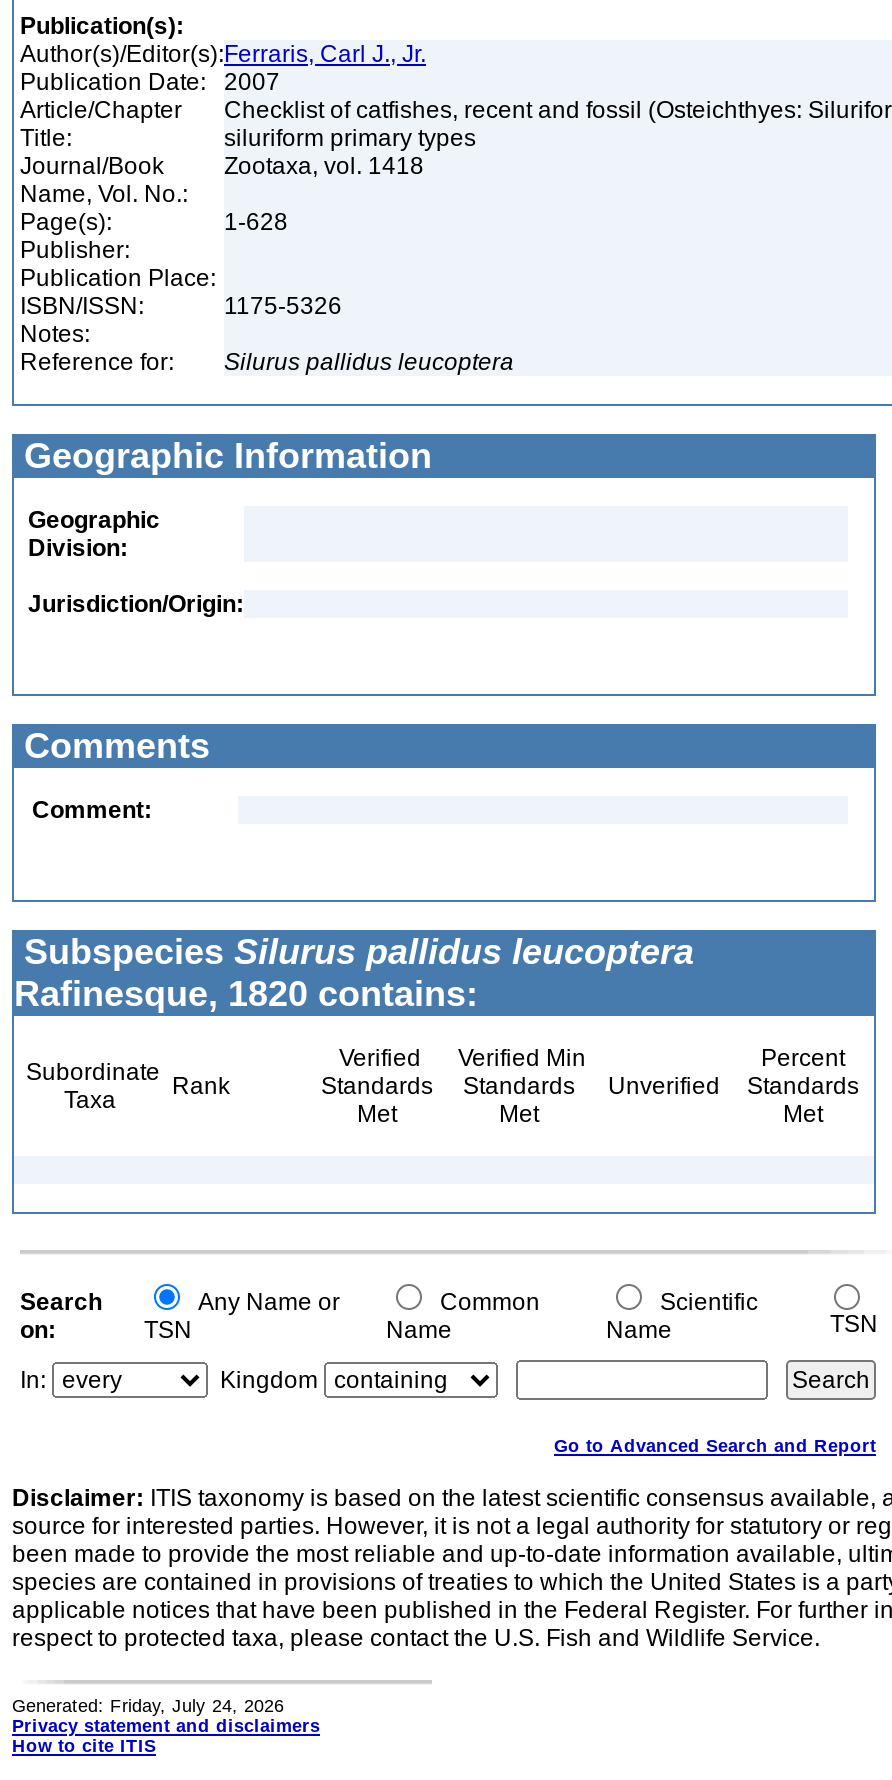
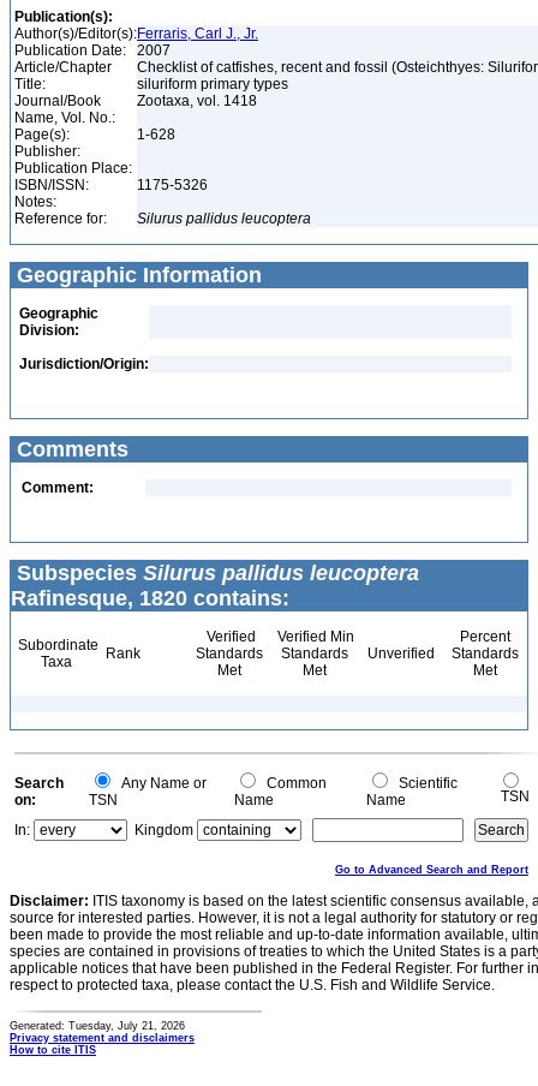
[12,1696,284,1716] Generated: Friday, July 24, 2026 -> [10,1020,185,1032] Generated: Tuesday, July 21, 2026

